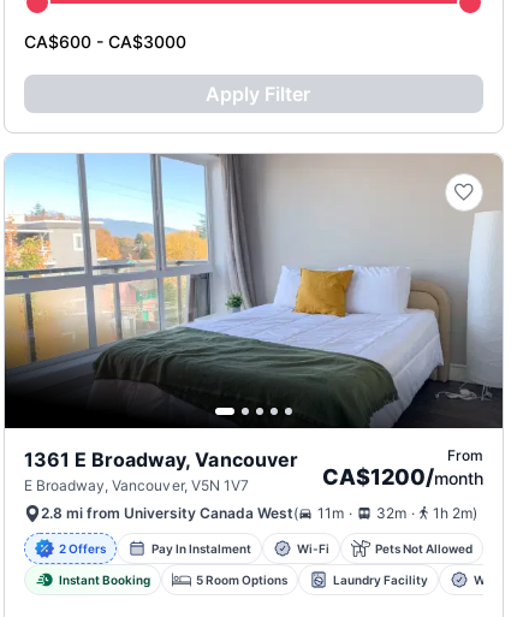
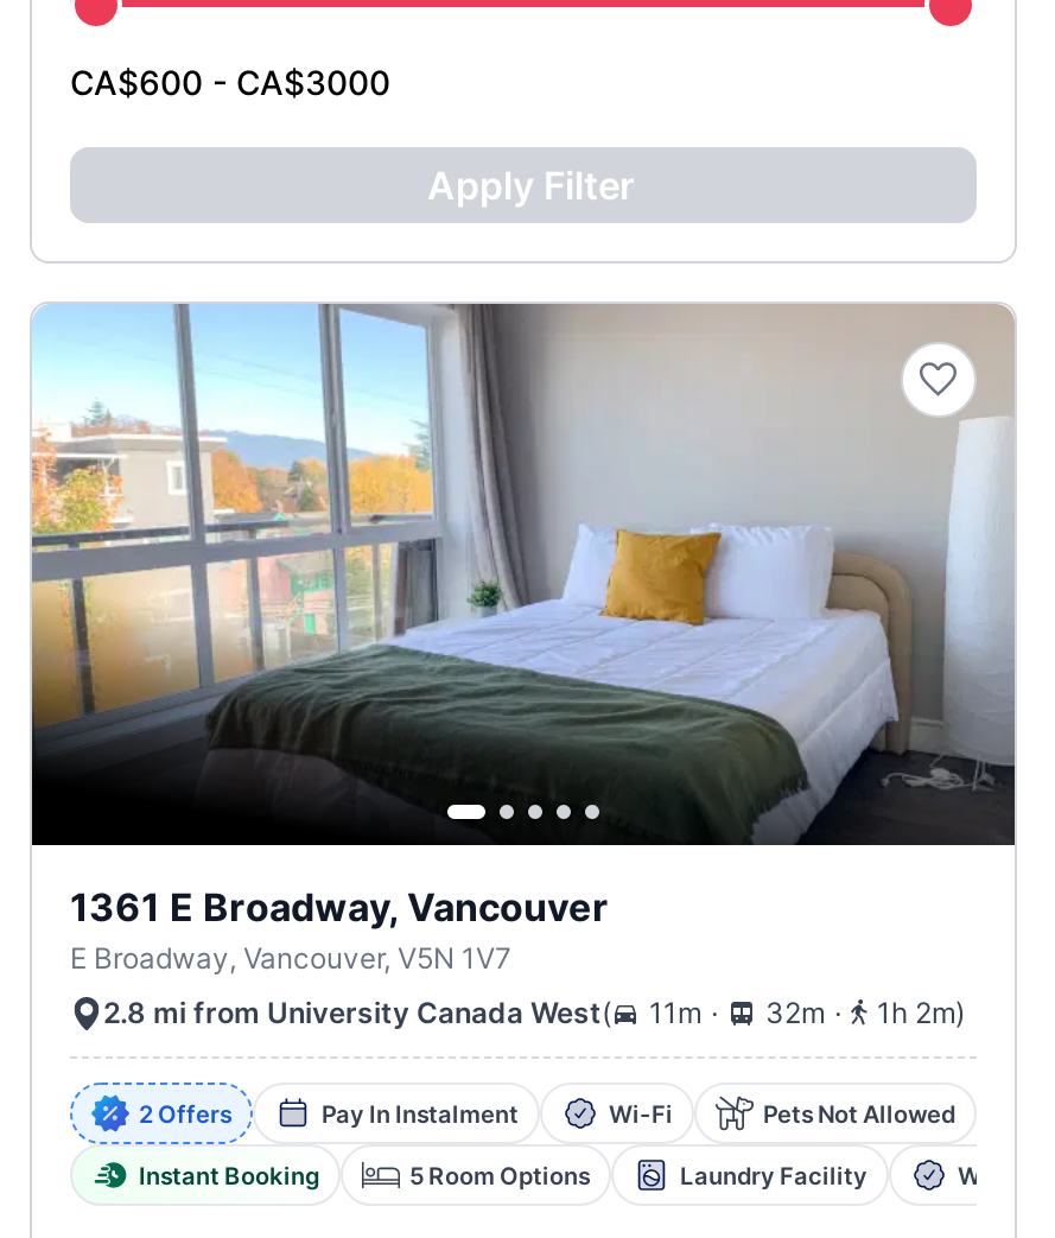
[322,446,483,489] From | CA$1200/month -> none

